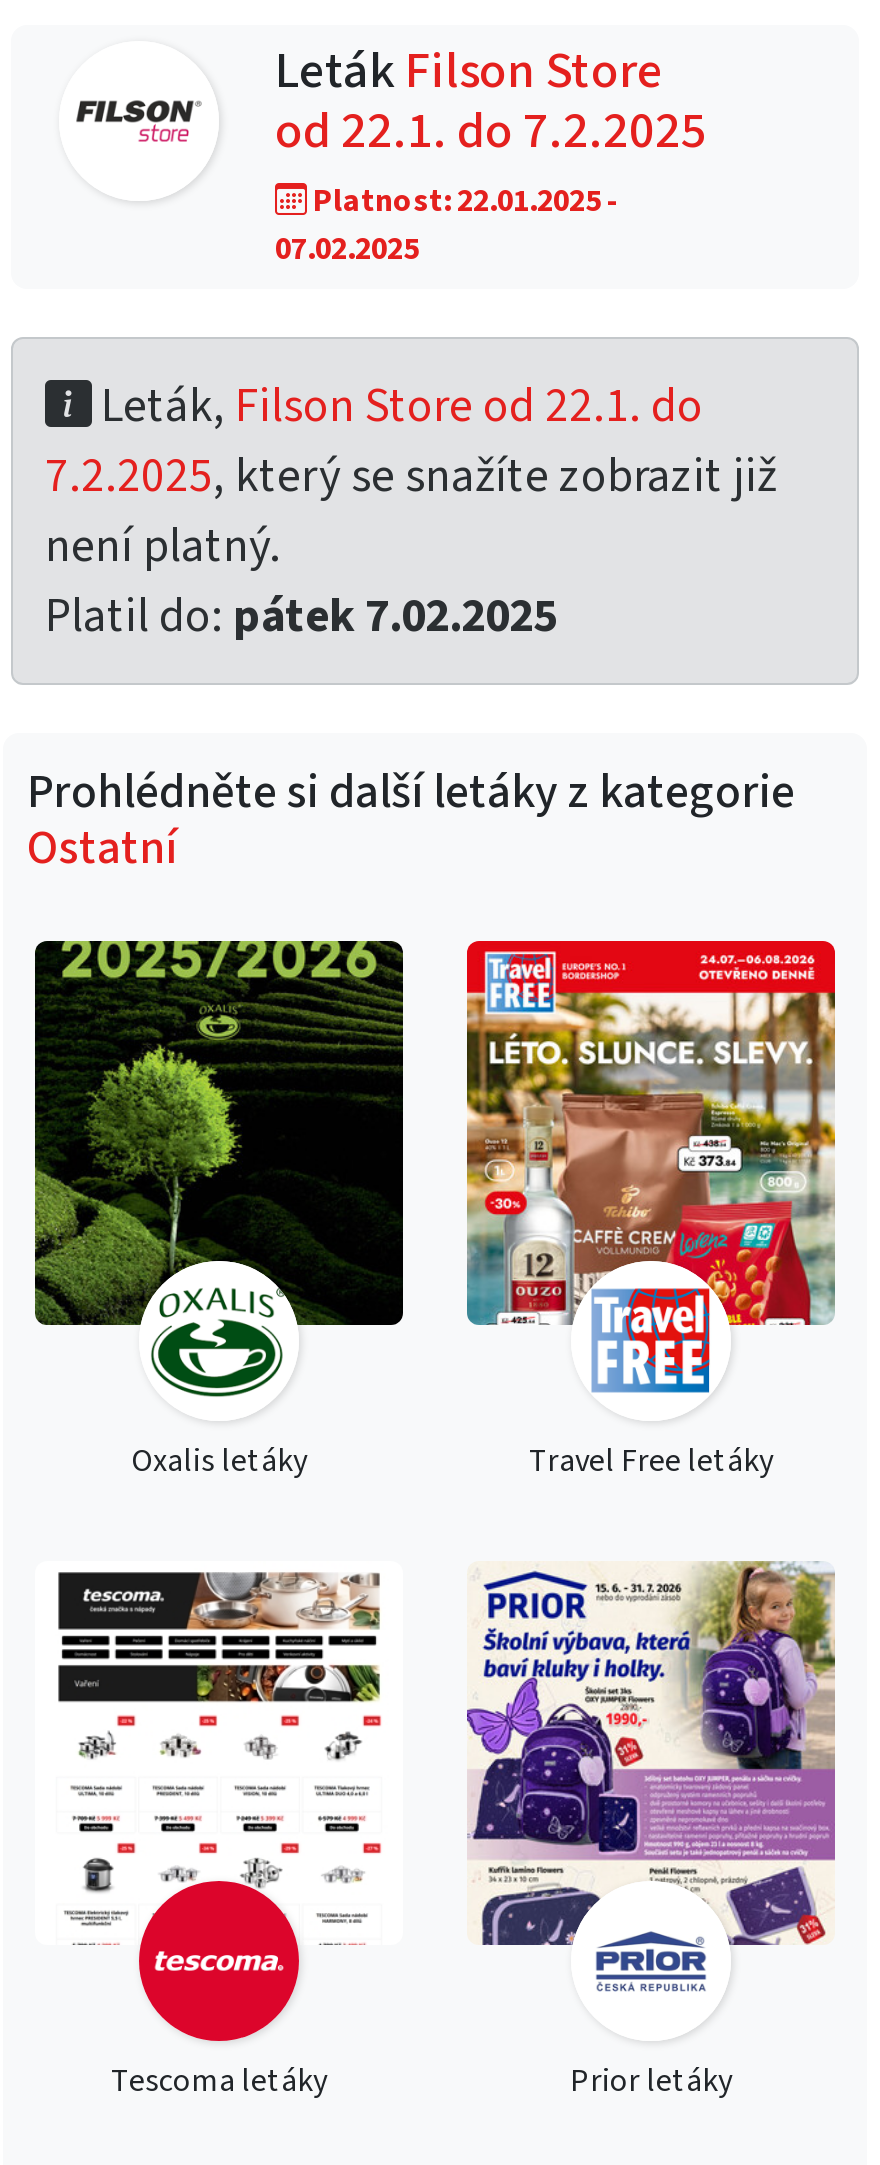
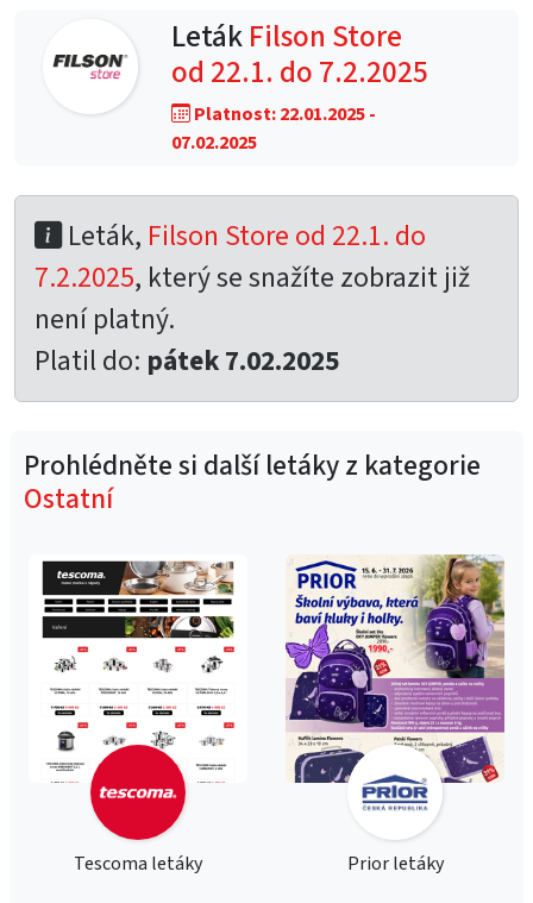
[33,939,773,1483] [image] | Oxalis letáky | Travel Free letáky -> none
[465,939,837,1395] [image] -> none

